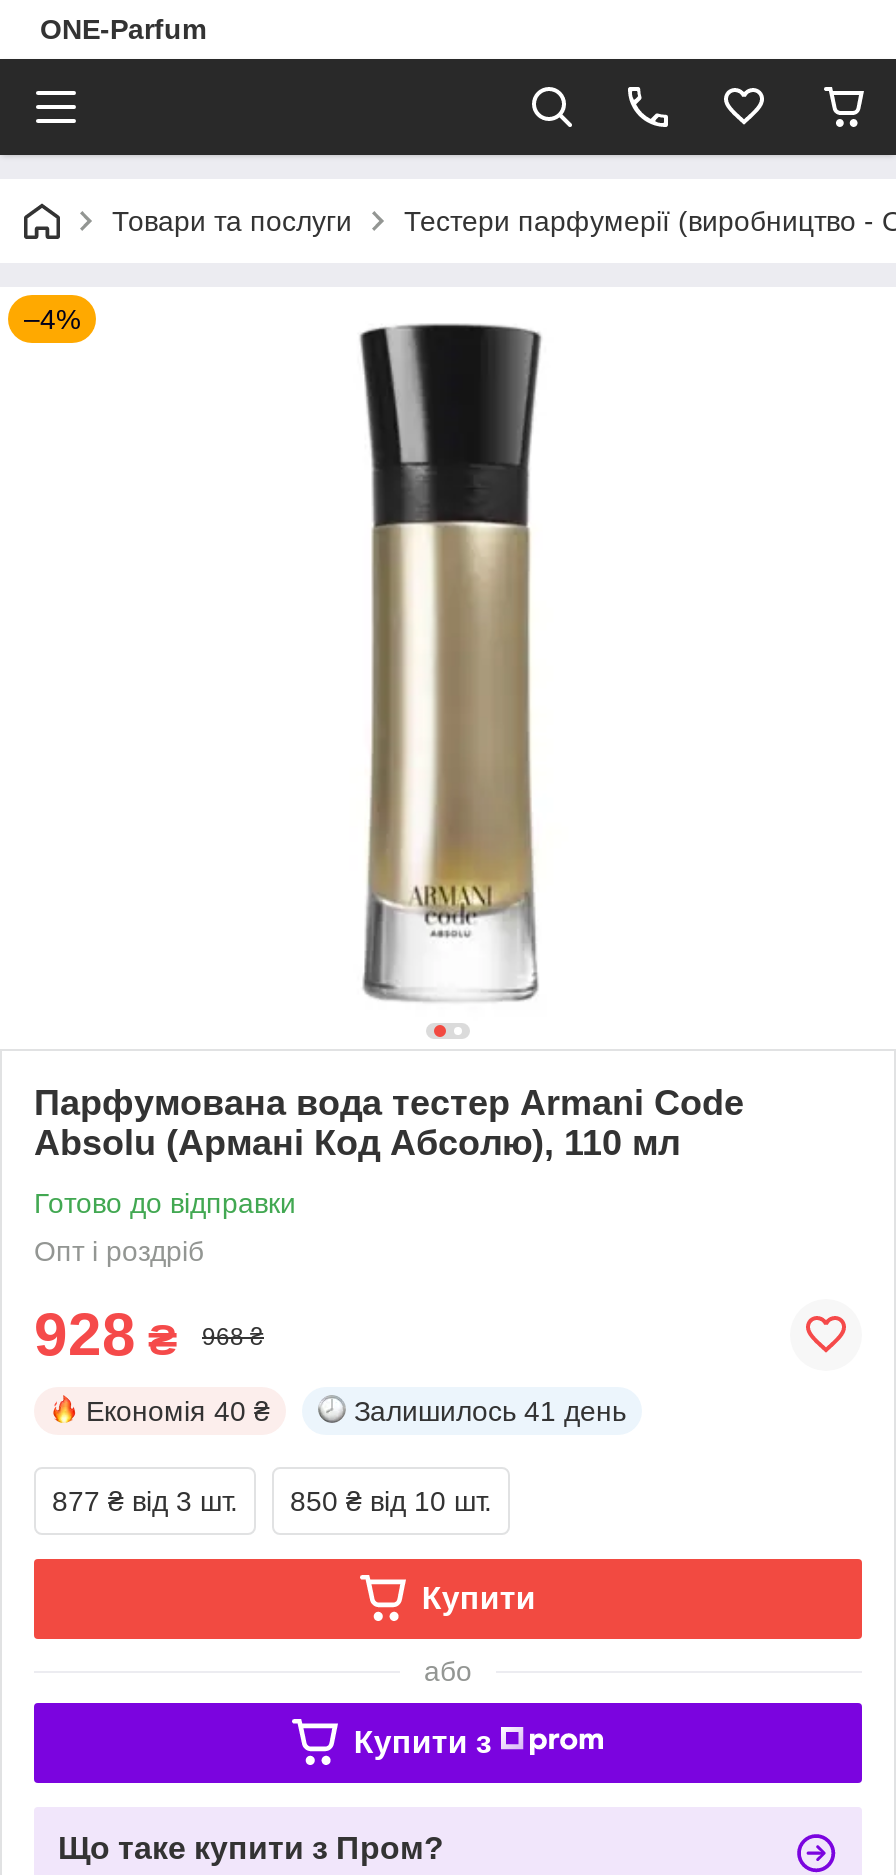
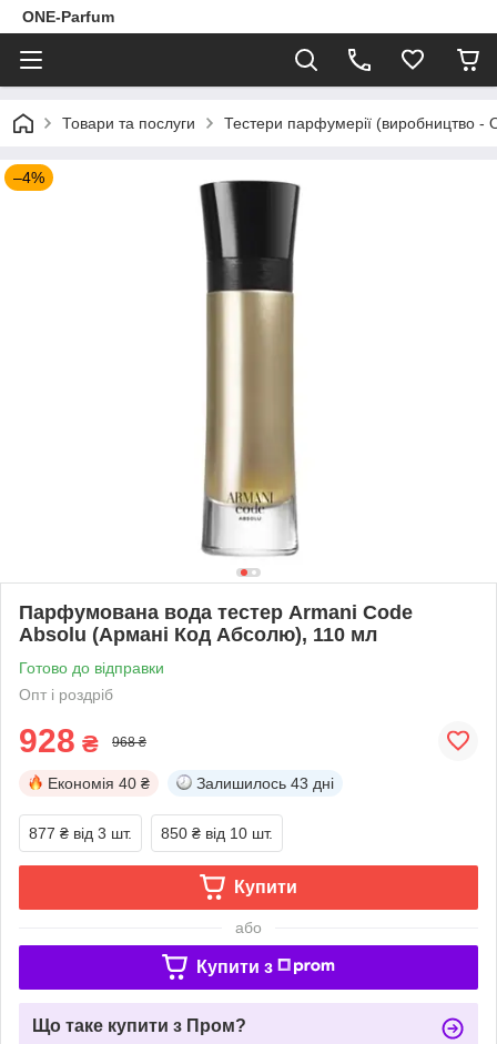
[354,1395,626,1427] Залишилось 41 день -> [196,774,334,792] Залишилось 43 дні

